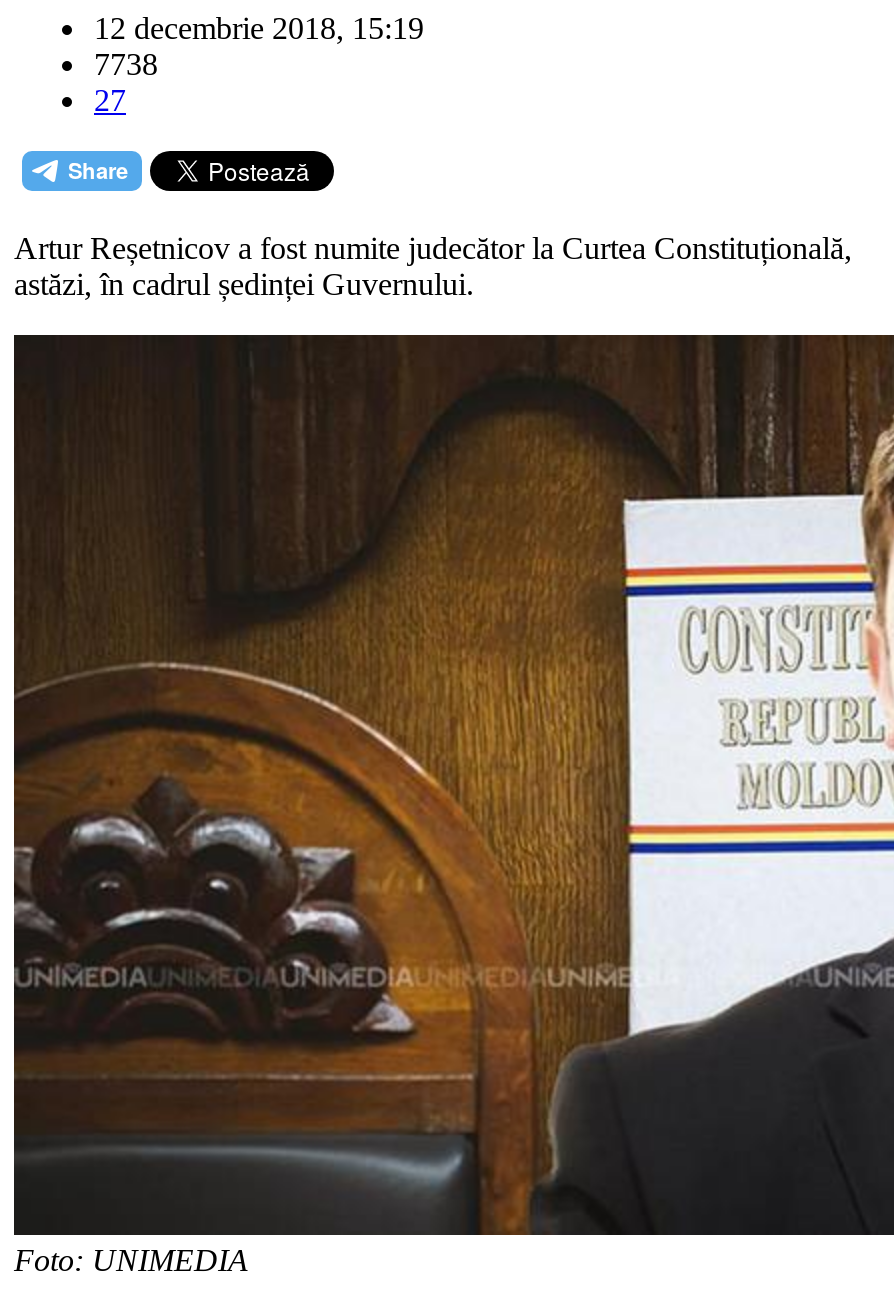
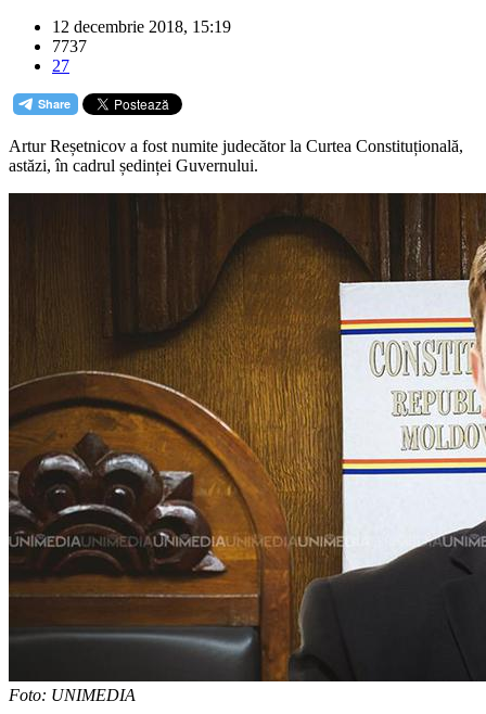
[94,46,158,80] 7738 -> [52,36,87,55] 7737

